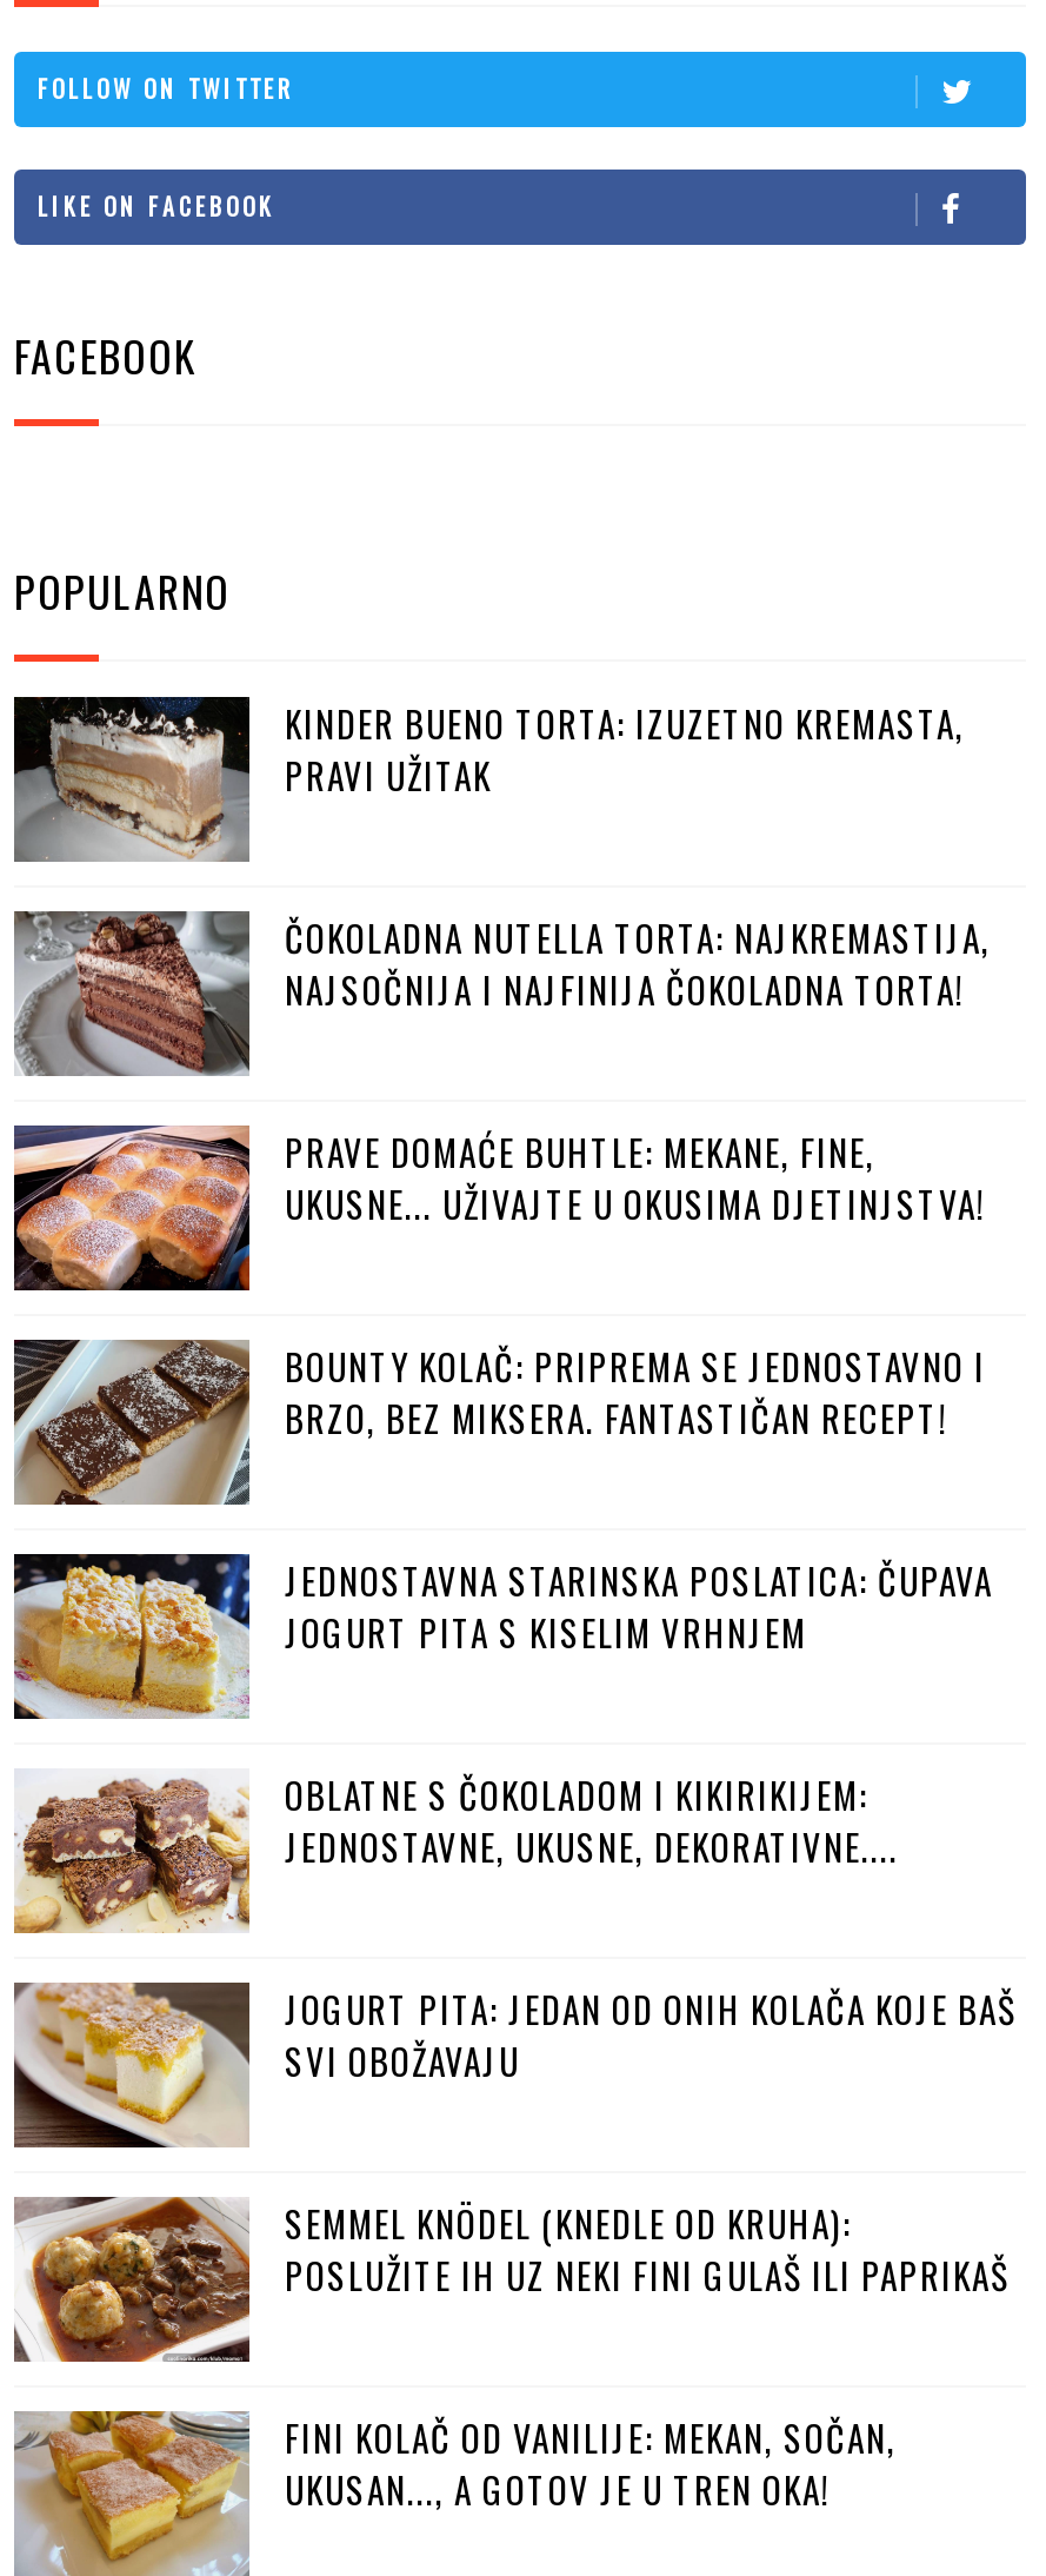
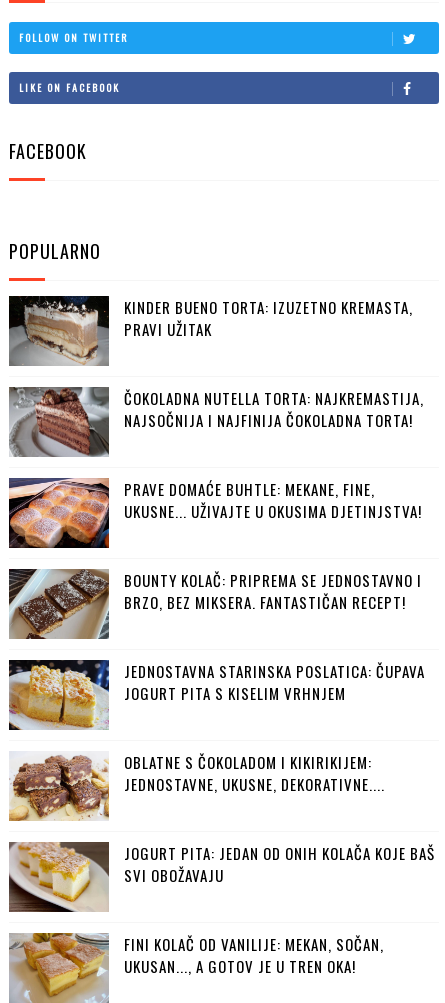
[16,2197,1010,2364] [image] | SEMMEL KNÖDEL (KNEDLE OD KRUHA): | POSLUŽITE IH UZ NEKI FINI GULAŠ ILI PAPRIKAŠ -> none

